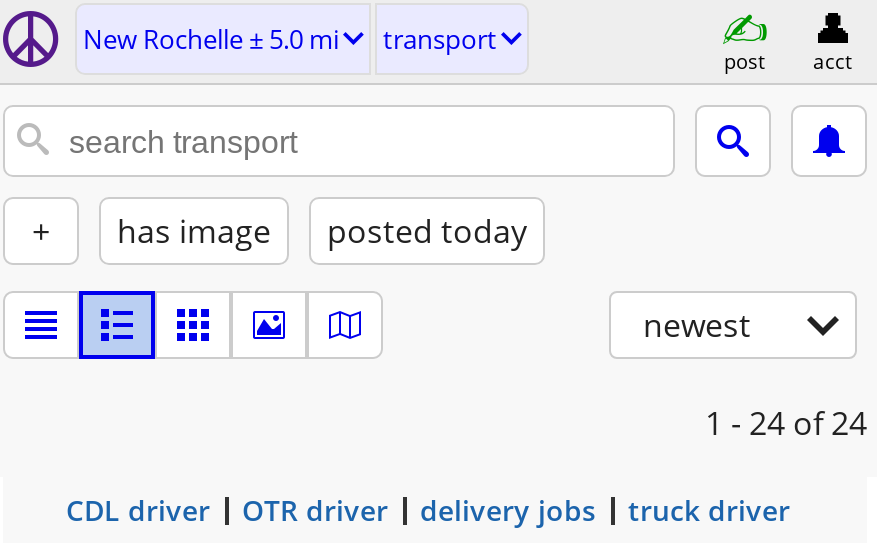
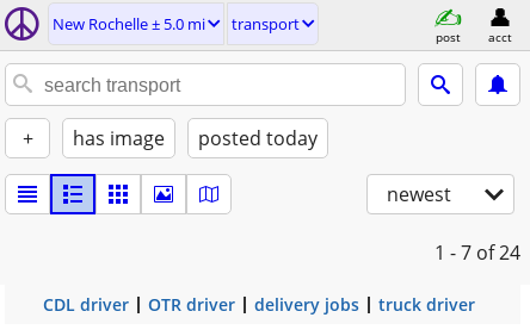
[705,401,867,445] 1 - 24 of 24 -> [435,239,520,266] 1 - 7 of 24

